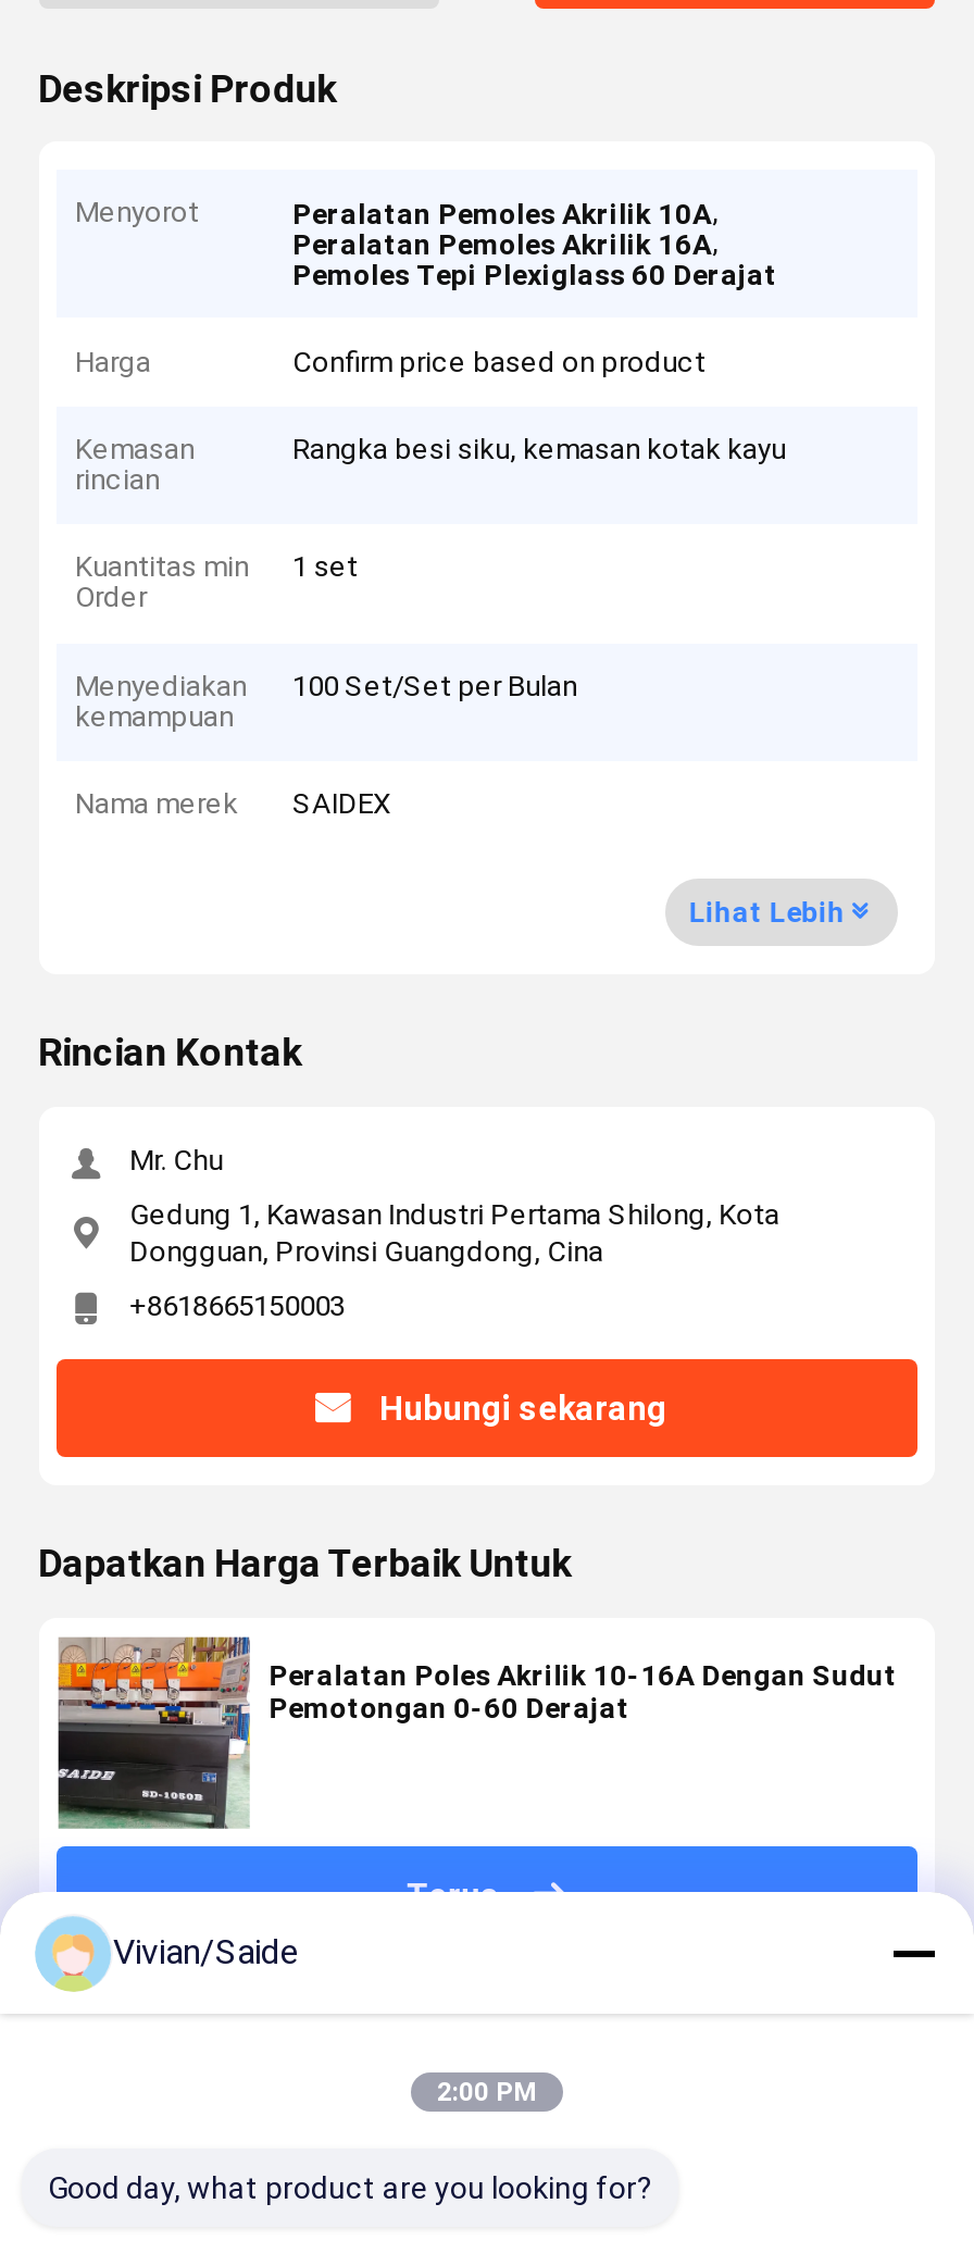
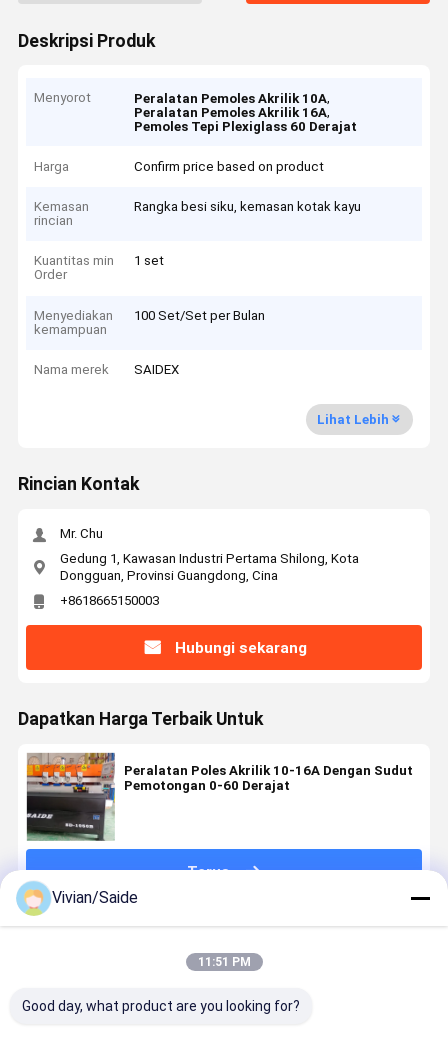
[437,2077,537,2107] 2:00 PM -> [197,955,250,969] 11:51 PM

